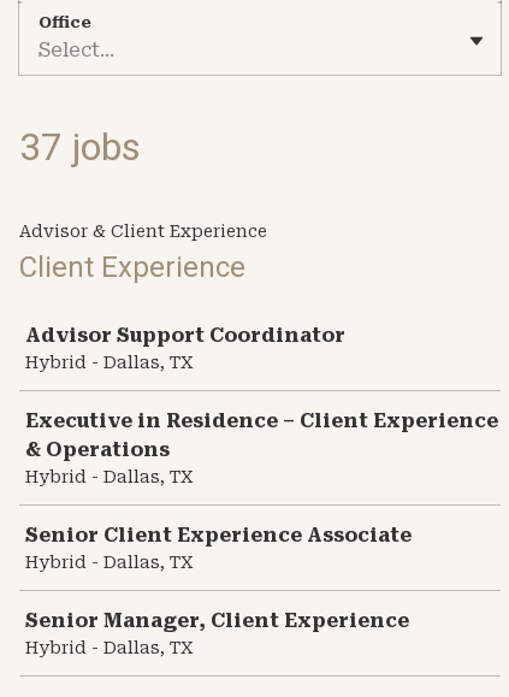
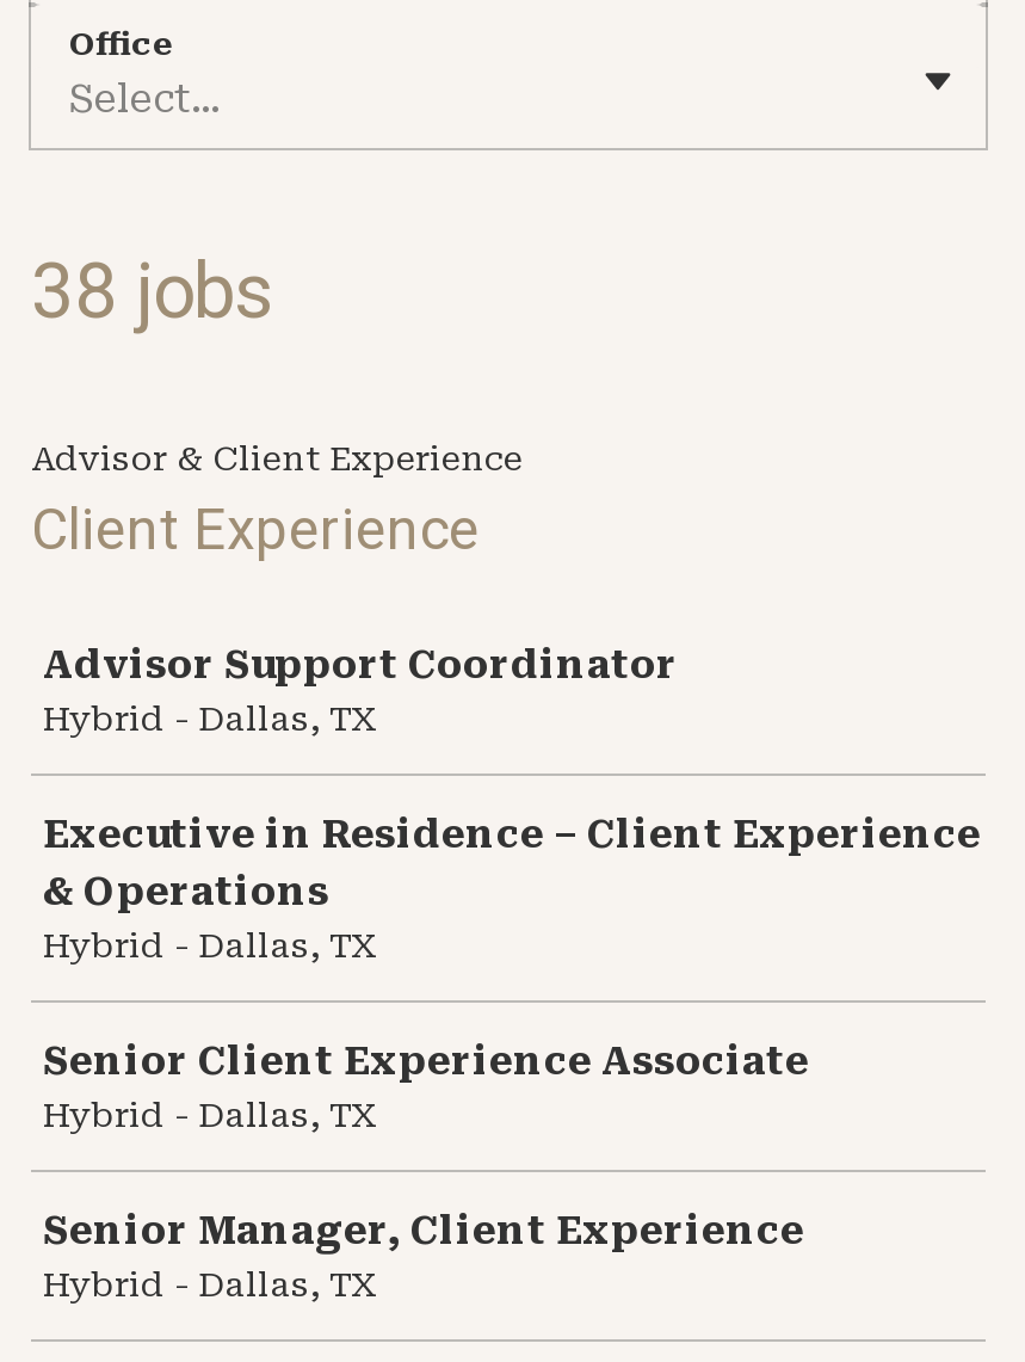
[19,124,141,170] 37 jobs -> [31,246,272,337] 38 jobs

